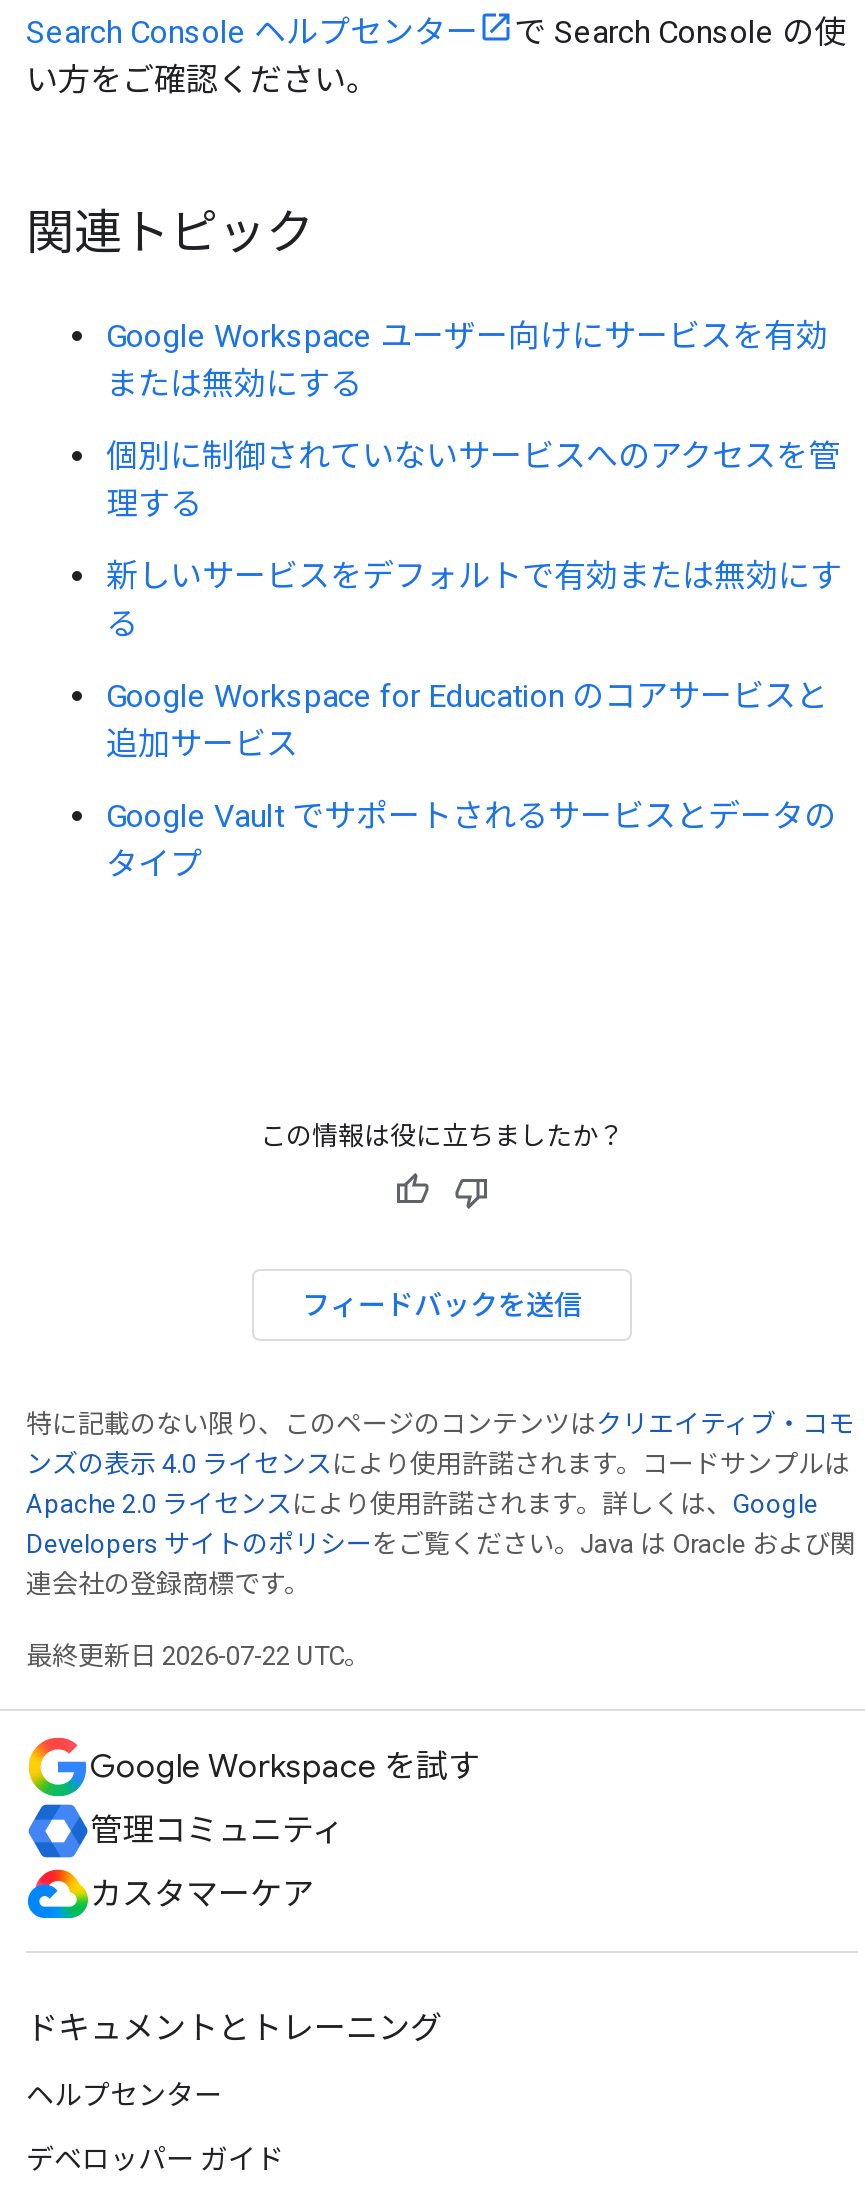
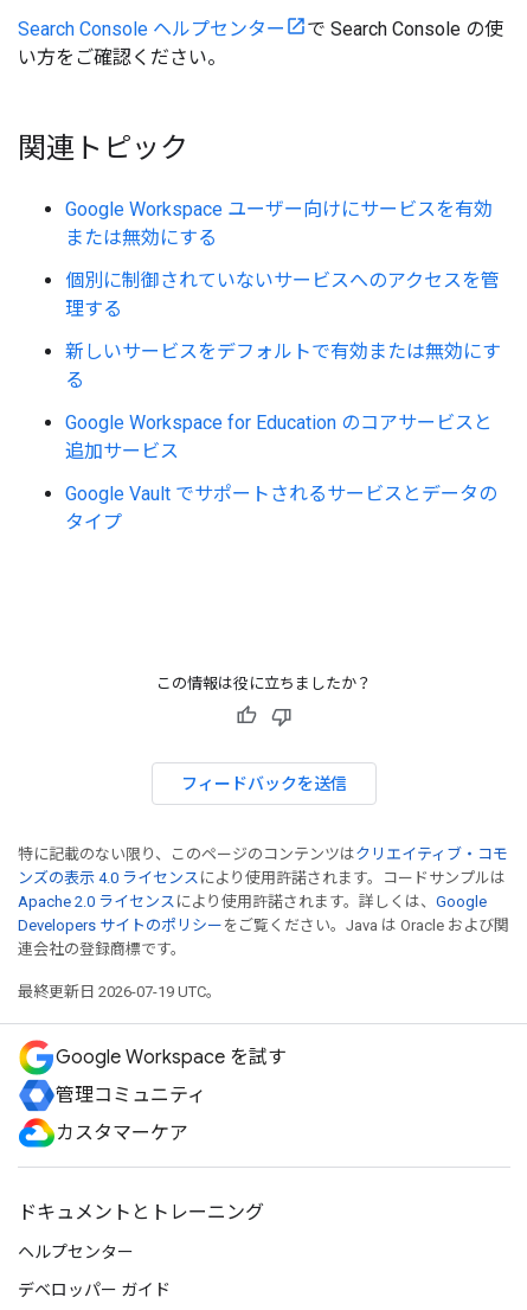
[26,1641,370,1671] 最終更新日 2026-07-22 UTC。 -> [18,983,221,1001] 最終更新日 2026-07-19 UTC。

